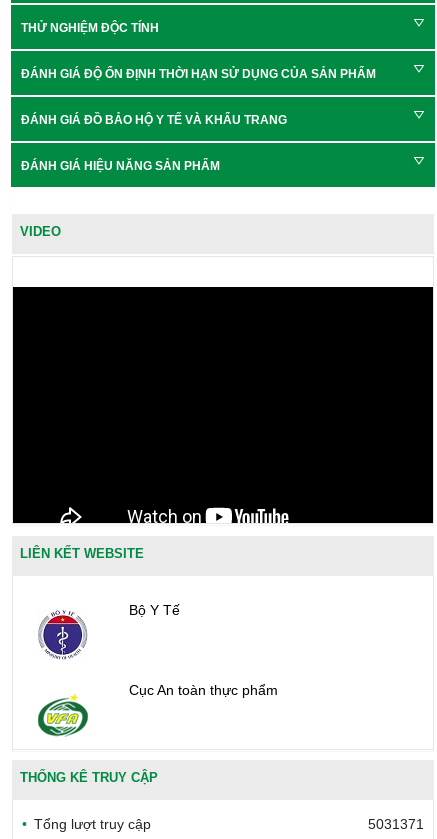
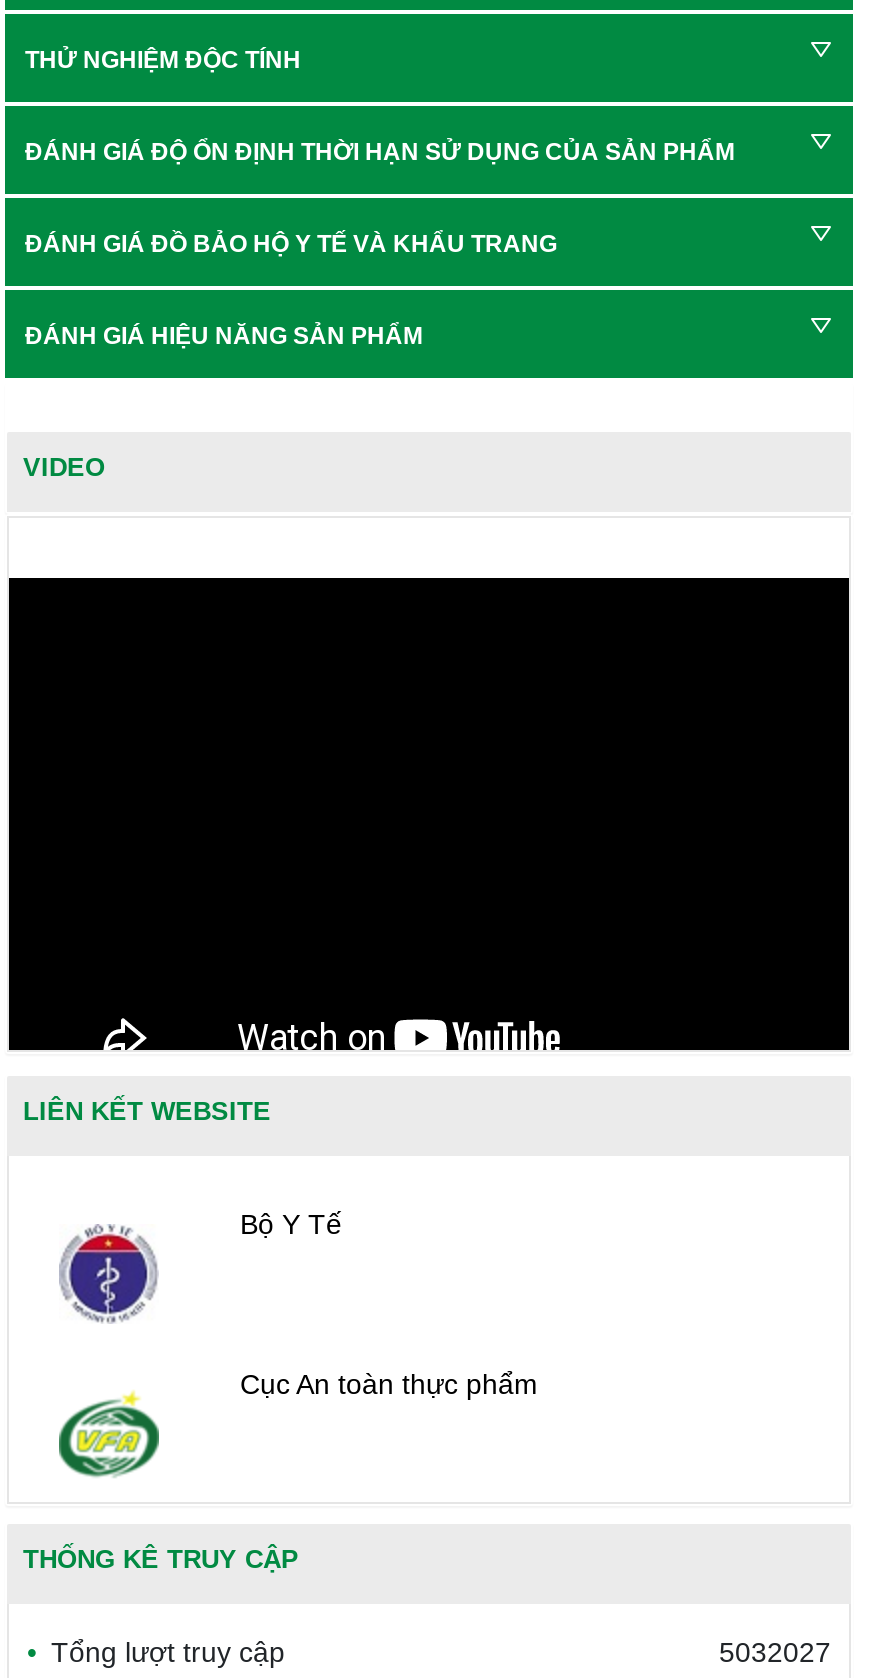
[368,816,424,832] 5031371 -> [719,1636,831,1668] 5032027

